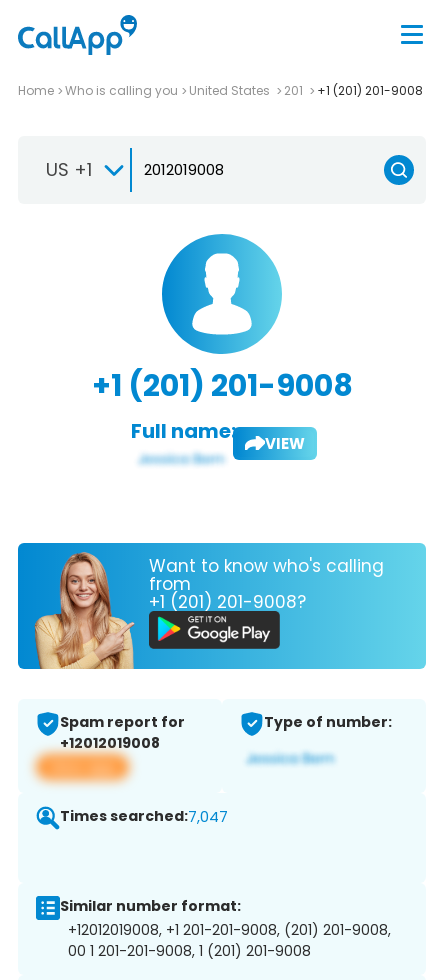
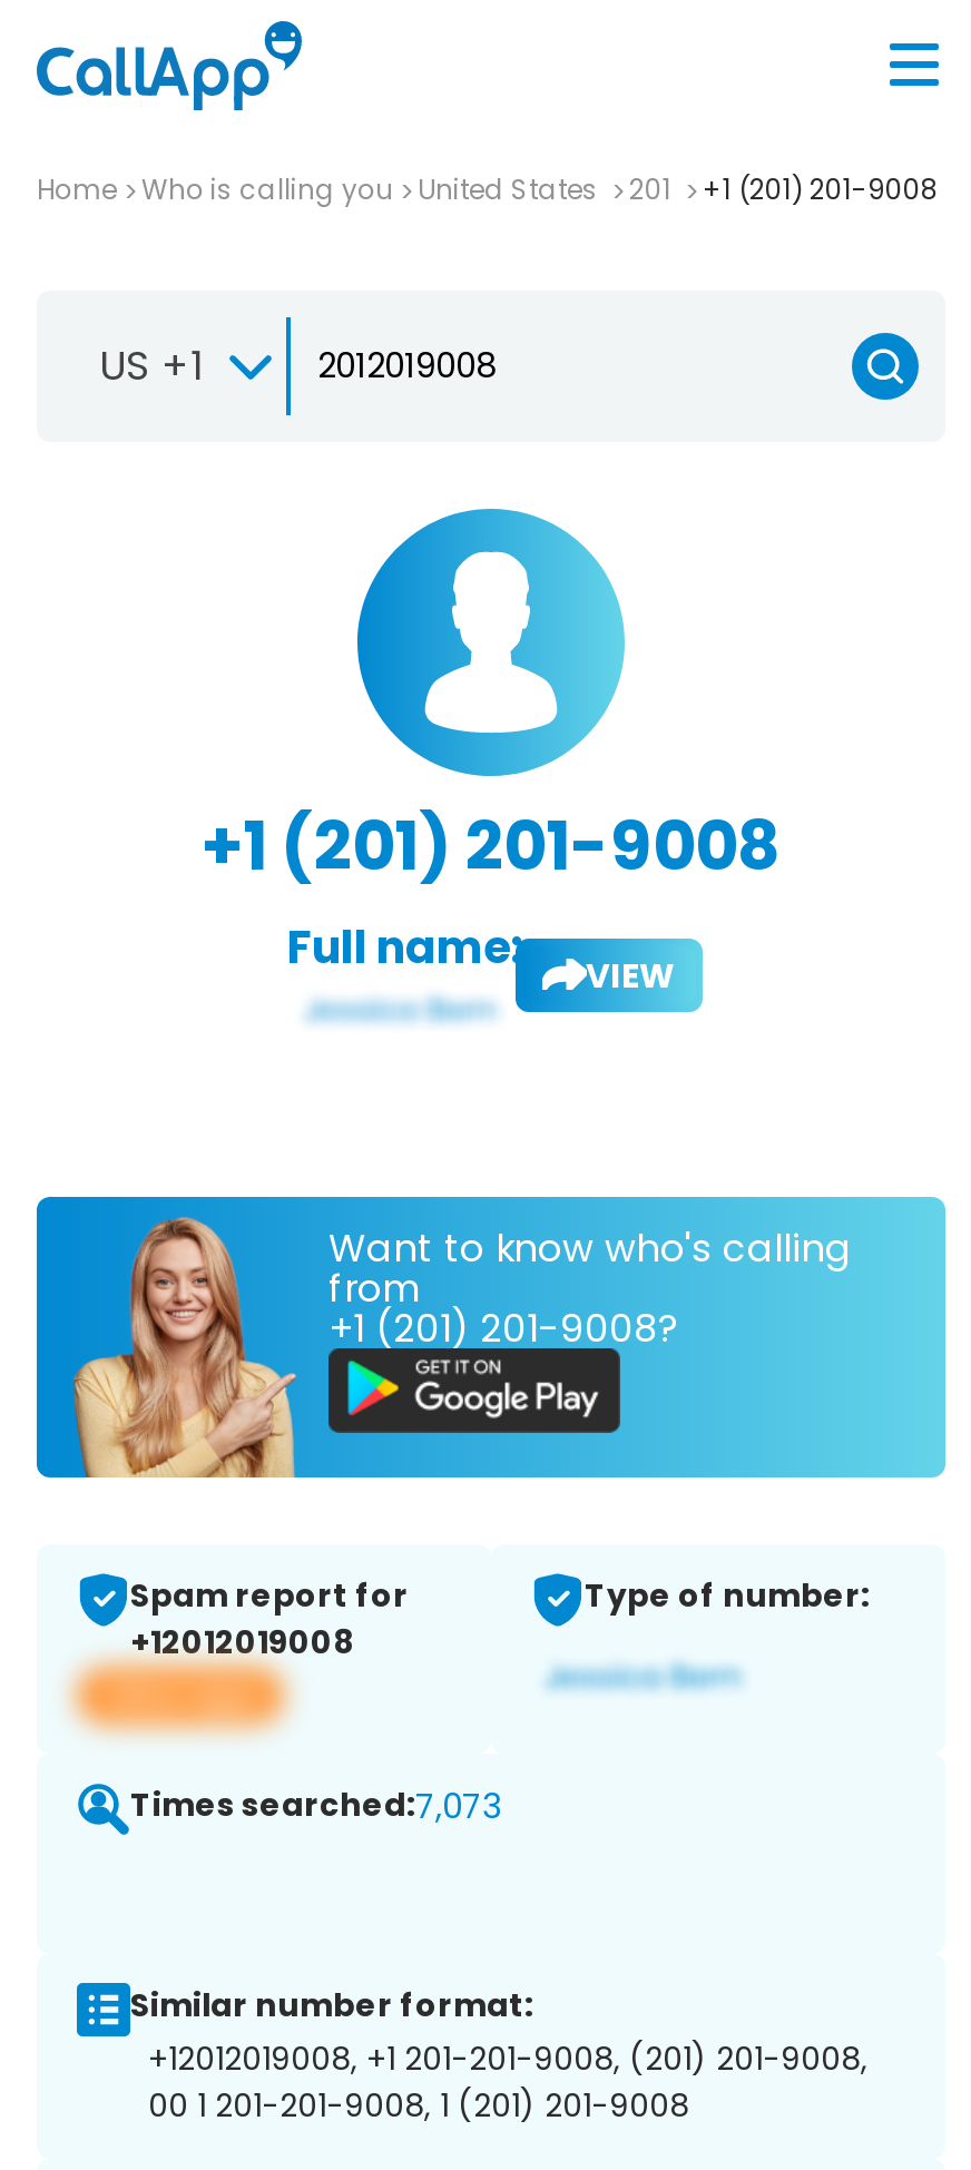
[60,806,228,827] Times searched:7,047 -> [130,1783,502,1830] Times searched:7,073

